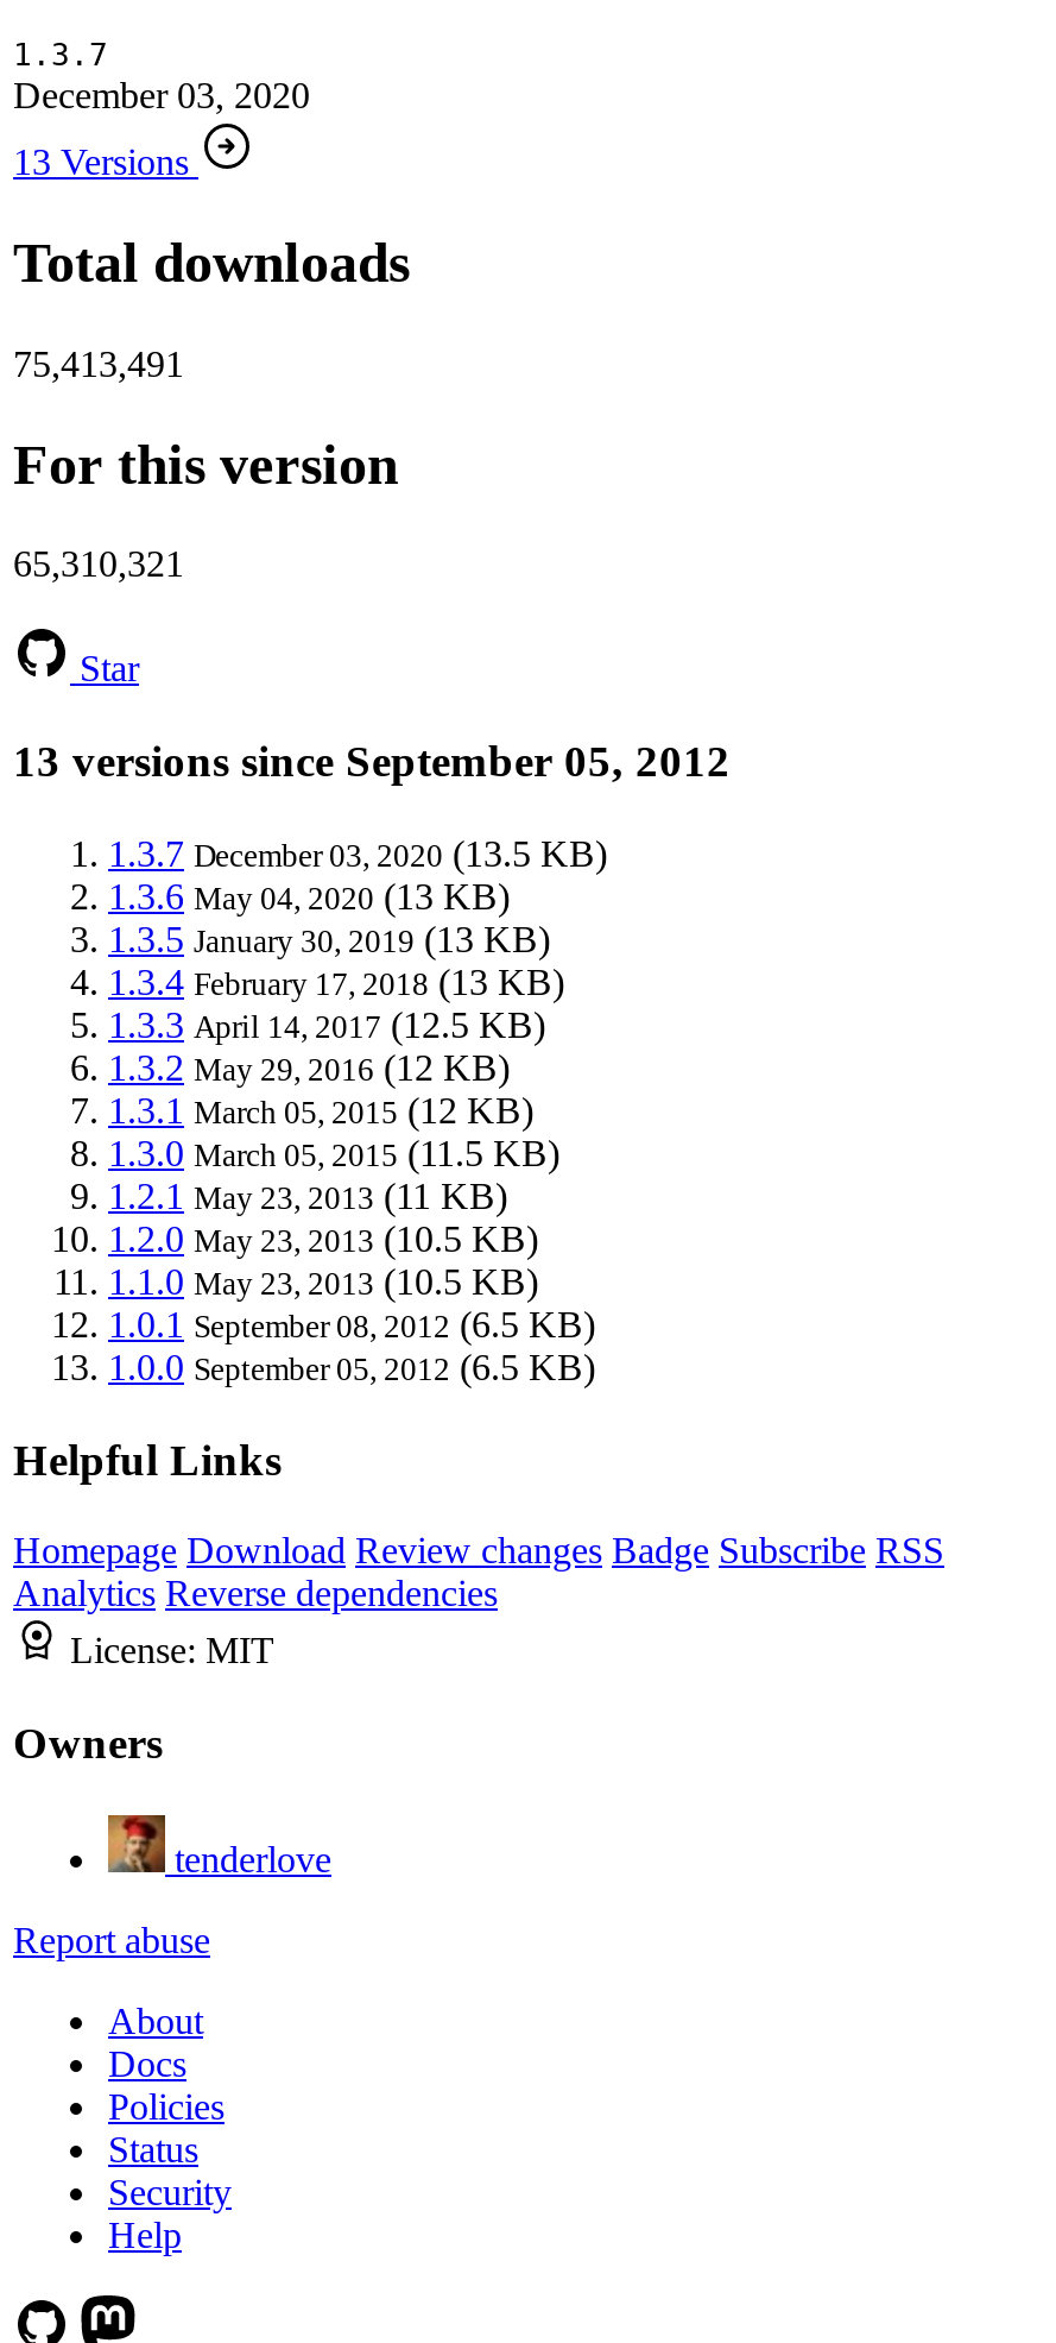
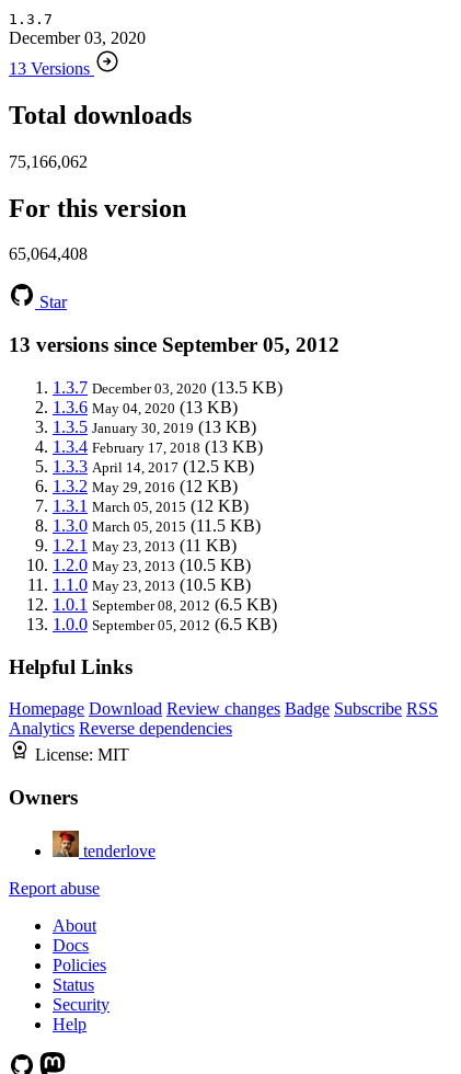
[13,343,184,383] 75,413,491 -> [9,152,88,171] 75,166,062
[13,544,184,585] 65,310,321 -> [9,245,88,263] 65,064,408

